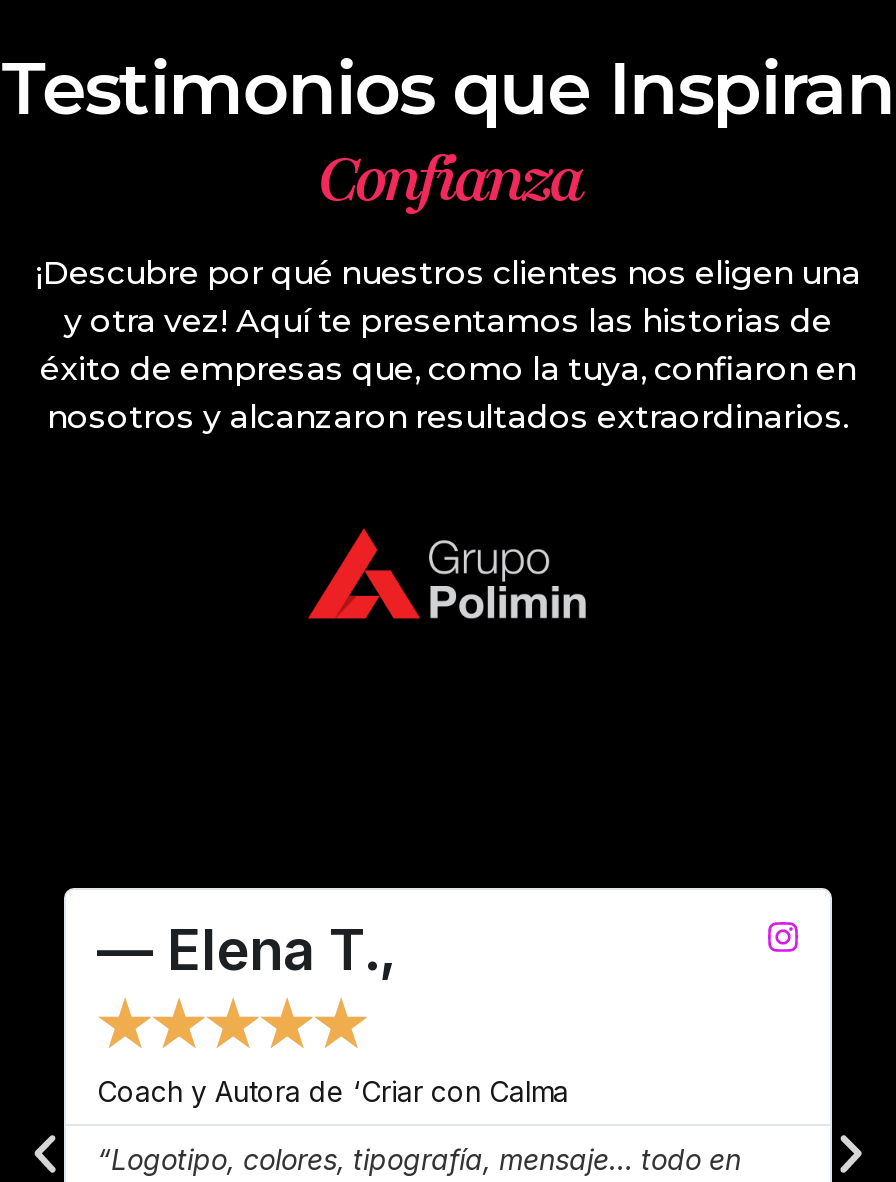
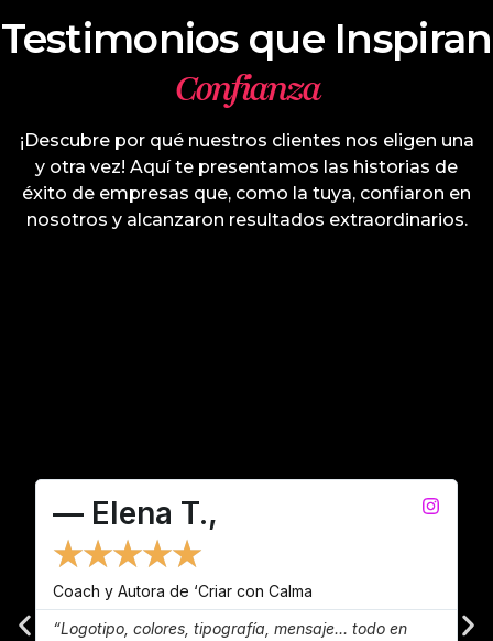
[308,528,588,620] [image] -> none

